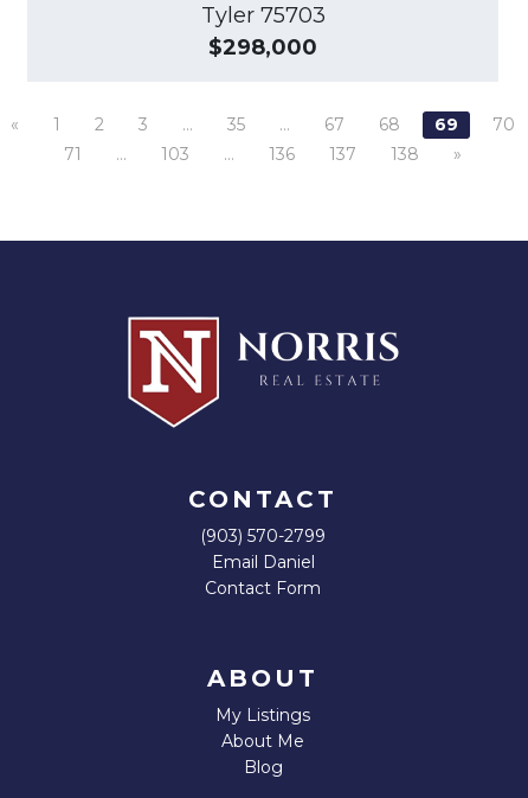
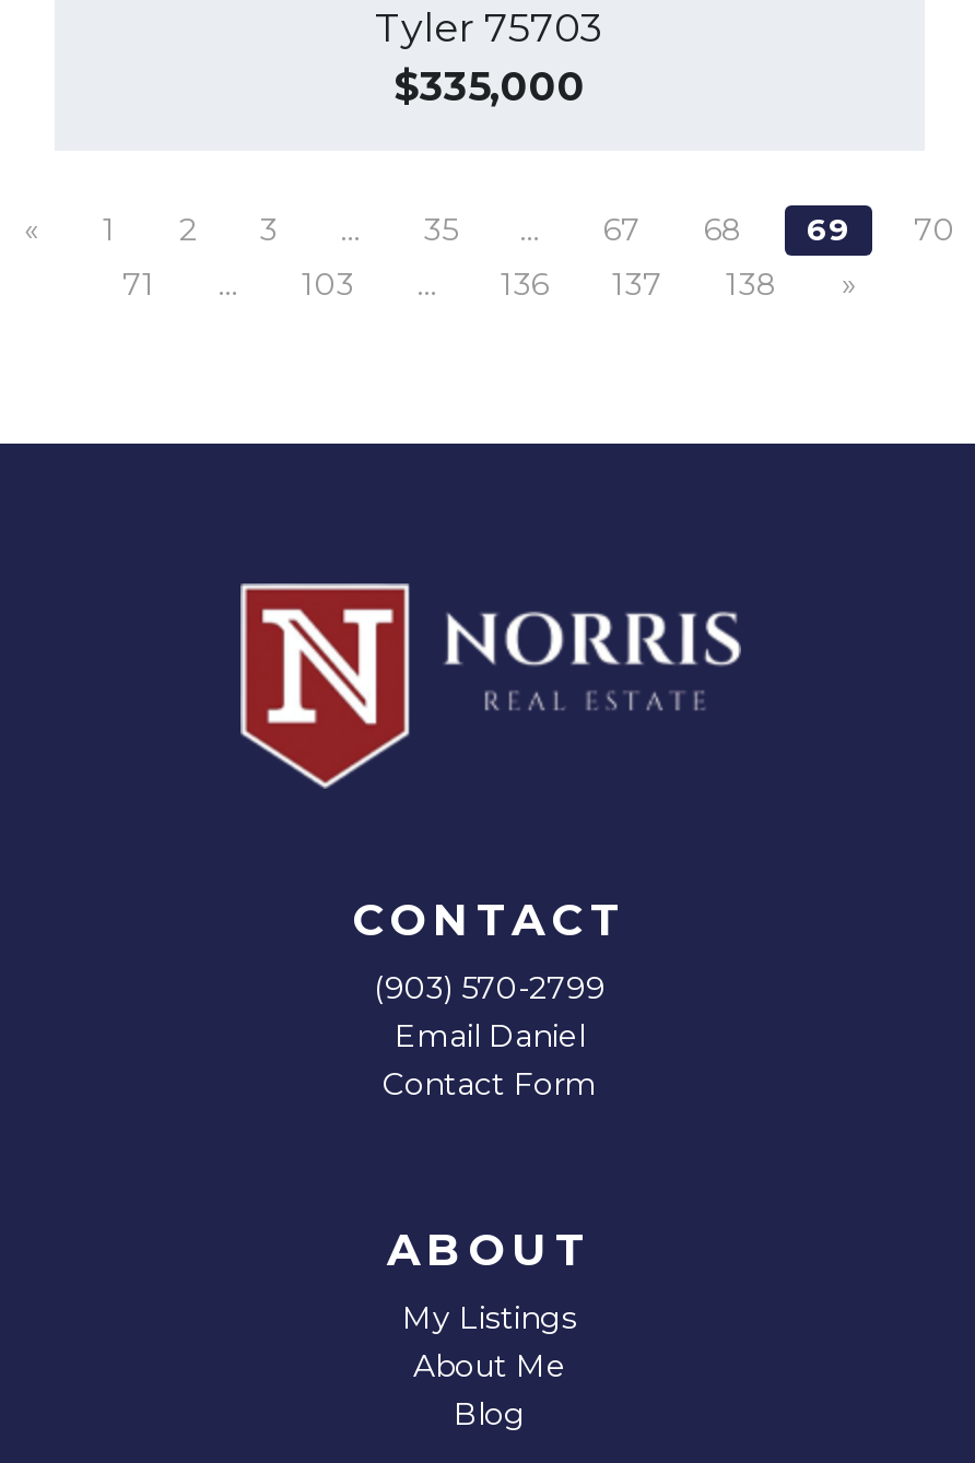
[208,35,317,61] $298,000 -> [393,64,586,112] $335,000

